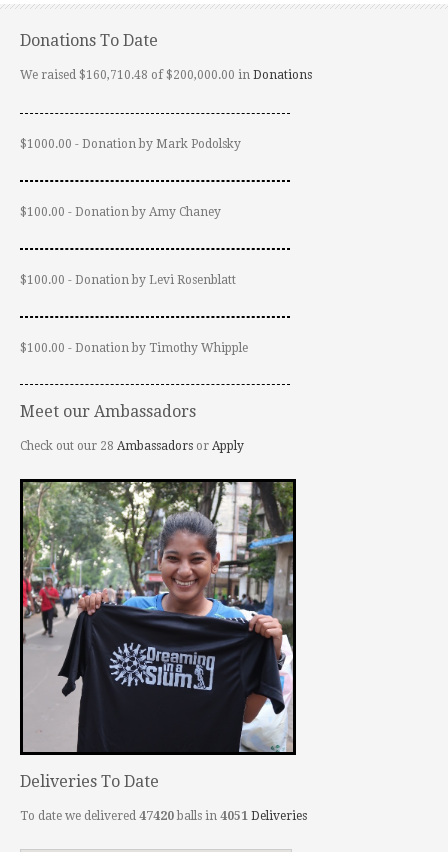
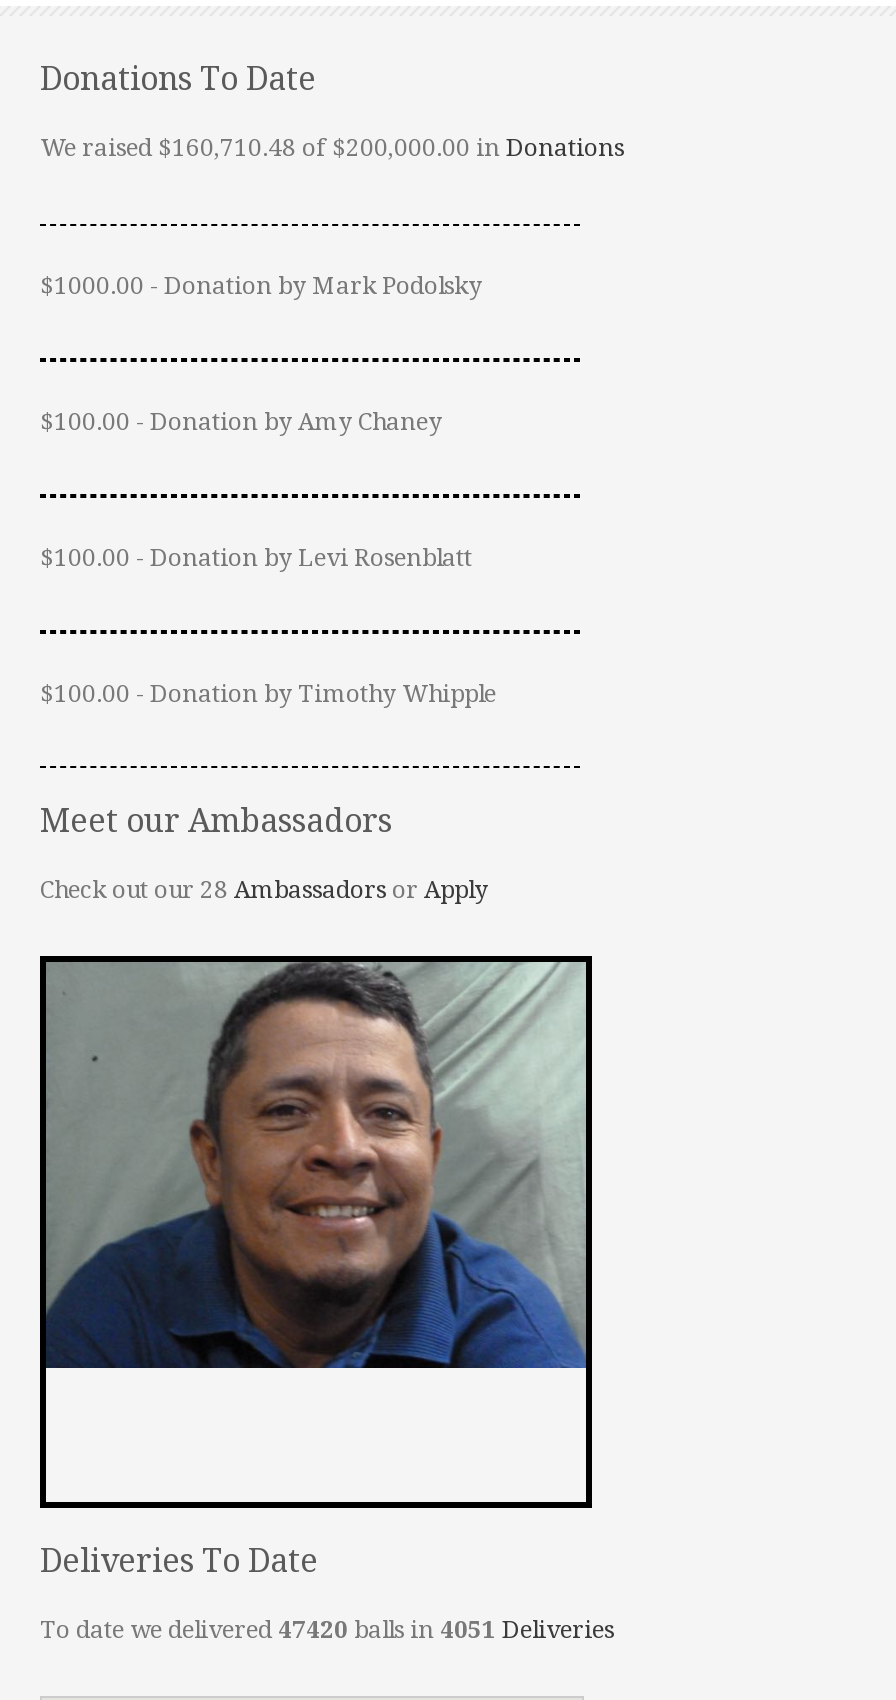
[22,482,294,752] [image] -> [46,960,588,1504] [image]

